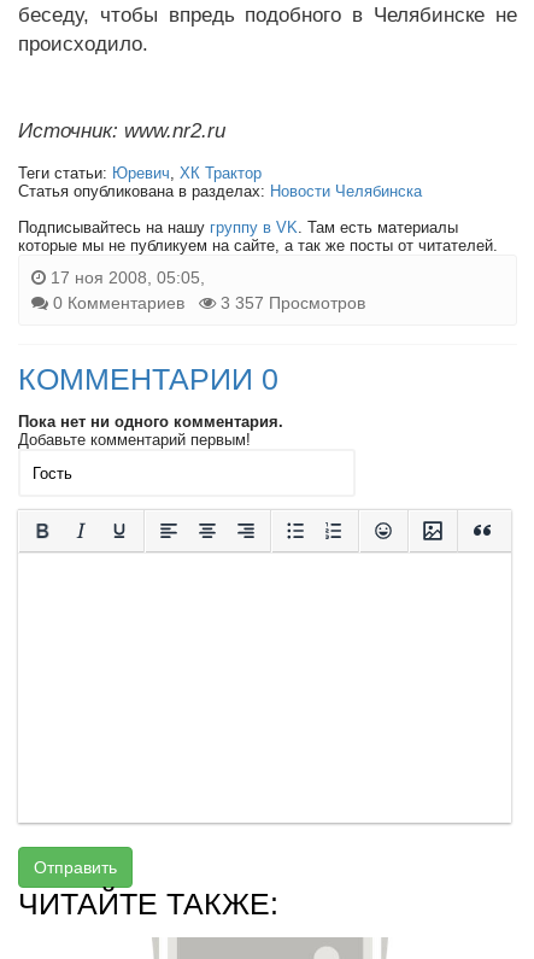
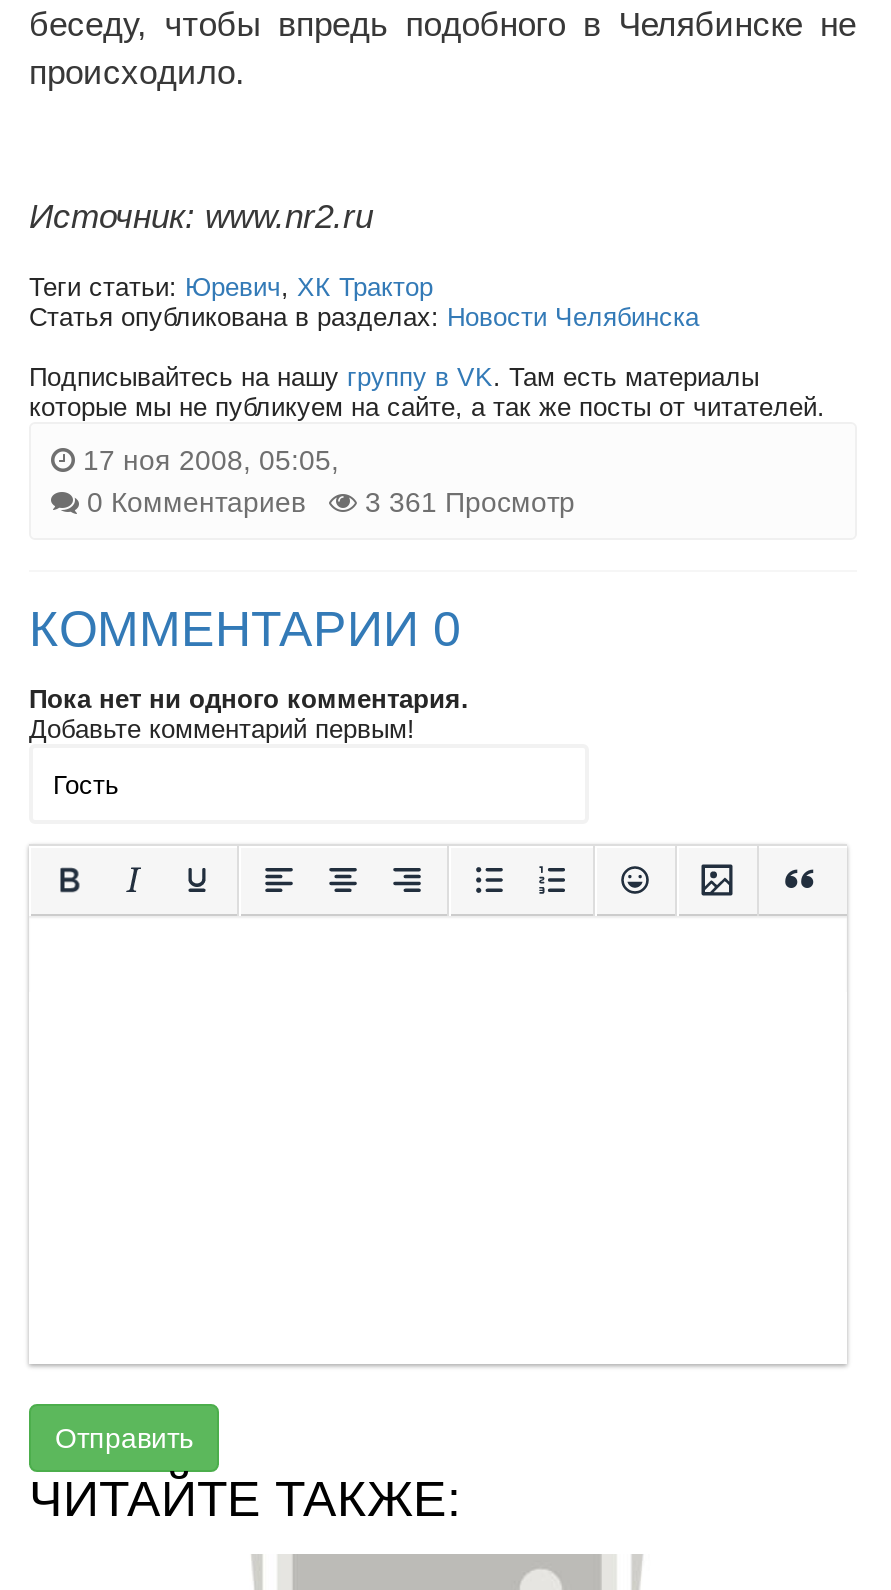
[53,293,365,312] 0 Комментариев 3 357 Просмотров -> [87,486,575,518] 0 Комментариев 3 361 Просмотр

